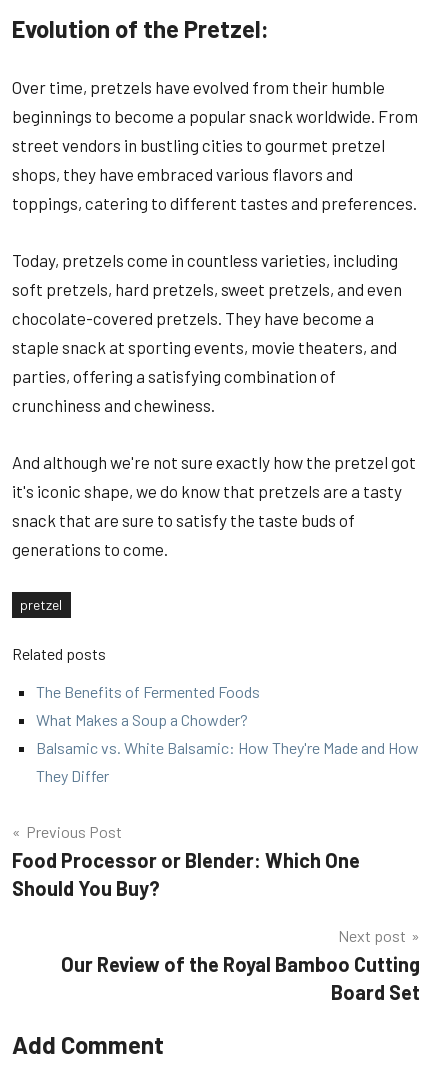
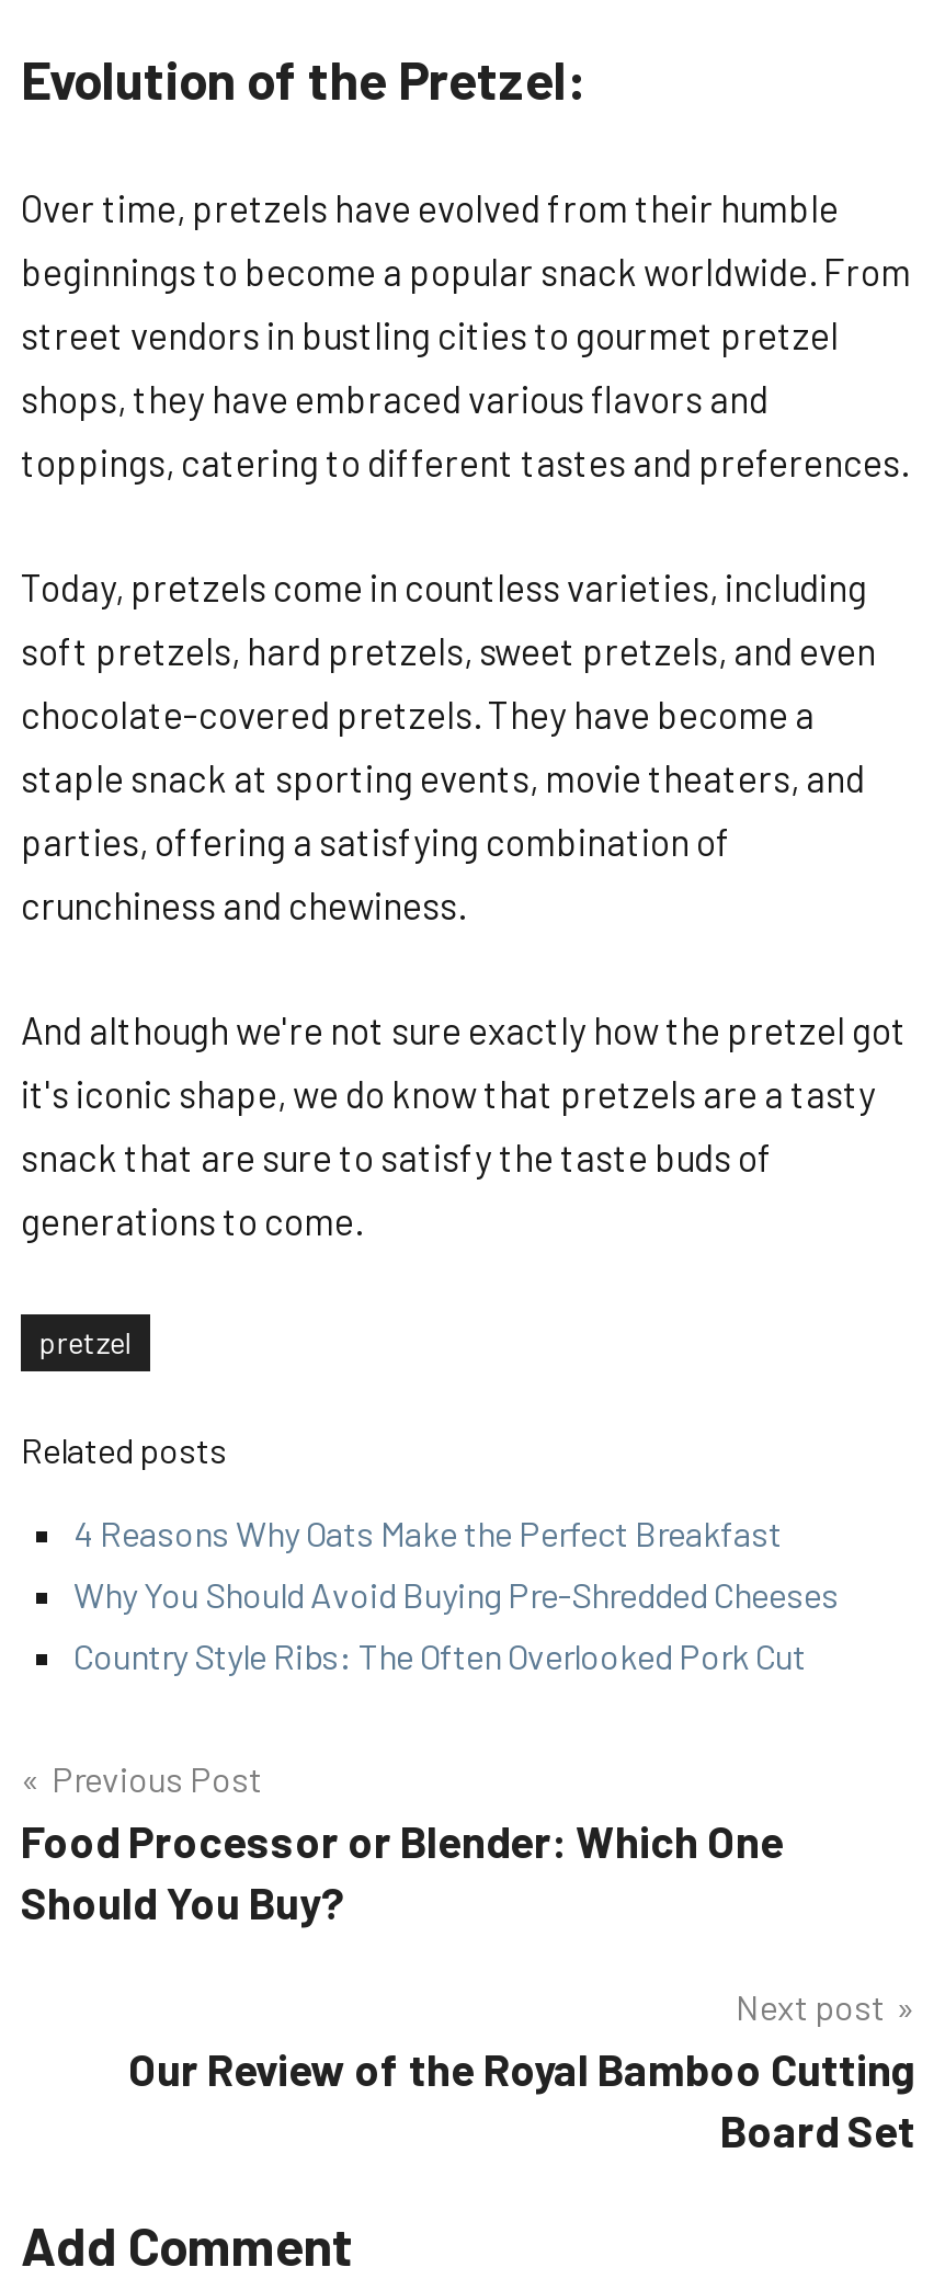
[36,682,419,785] The Benefits of Fermented Foods | What Makes a Soup a Chowder? | Balsamic vs. White Balsamic: How They're Made and How | They Differ -> [73,1513,839,1677] 4 Reasons Why Oats Make the Perfect Breakfast | Why You Should Avoid Buying Pre-Shredded Cheeses | Country Style Ribs: The Often Overlooked Pork Cut

